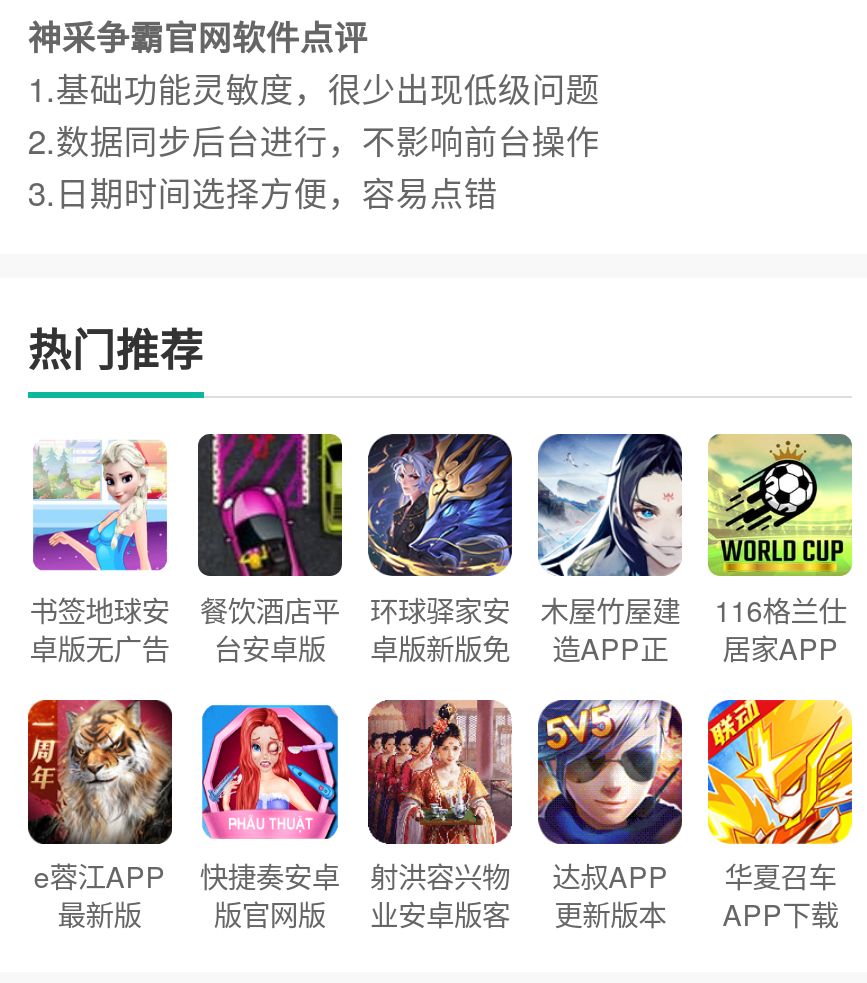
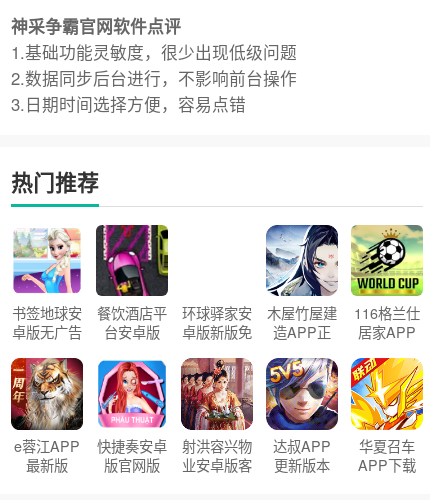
[366,432,514,578] [image] -> none

